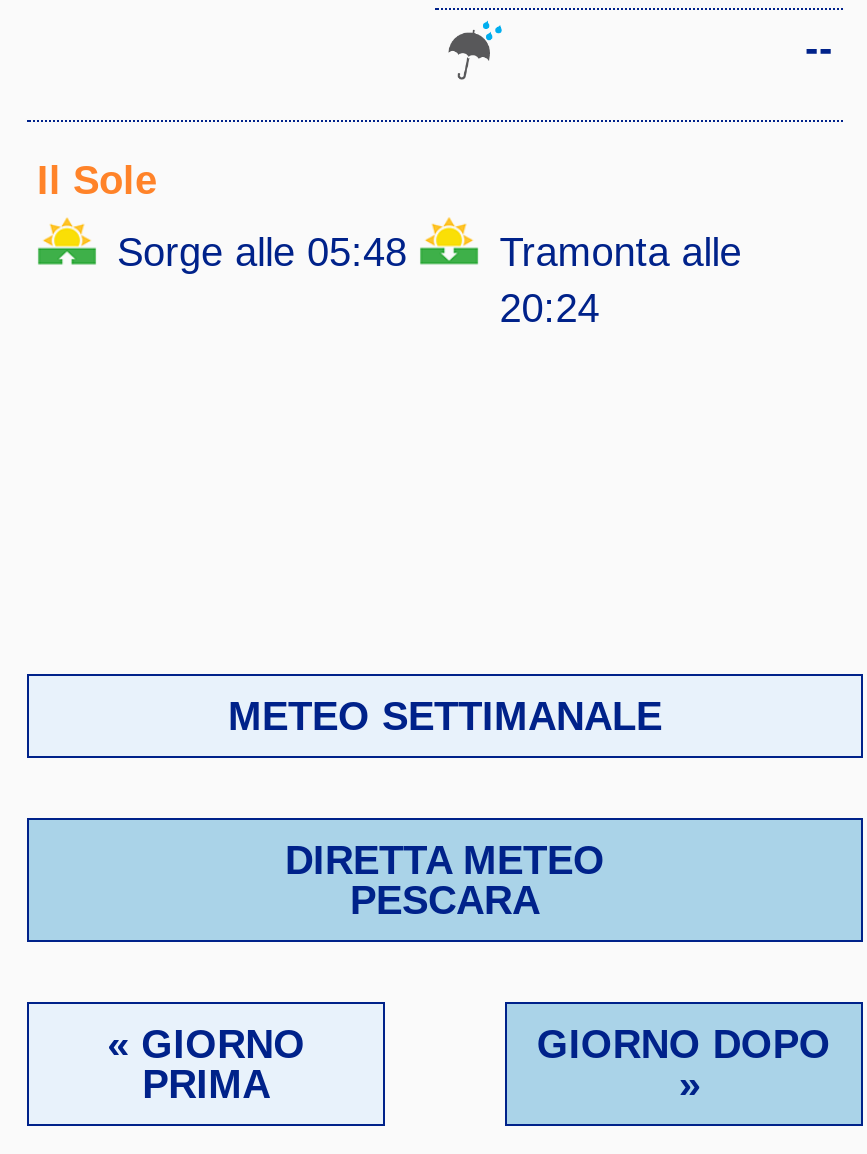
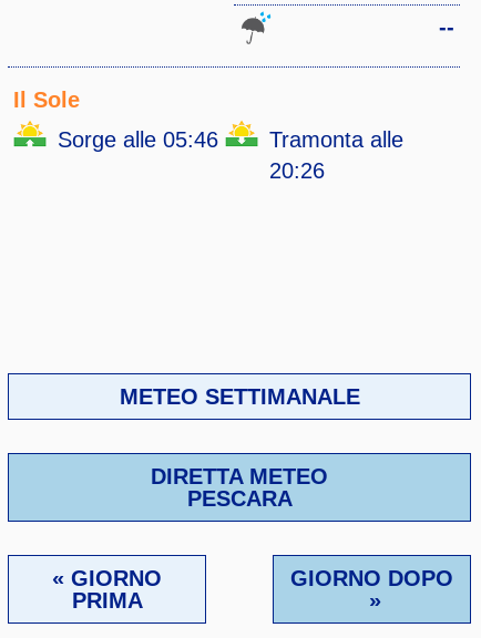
[117,230,407,274] Sorge alle 05:48 -> [58,127,218,152] Sorge alle 05:46
[500,286,600,330] 20:24 -> [270,158,325,183] 20:26

